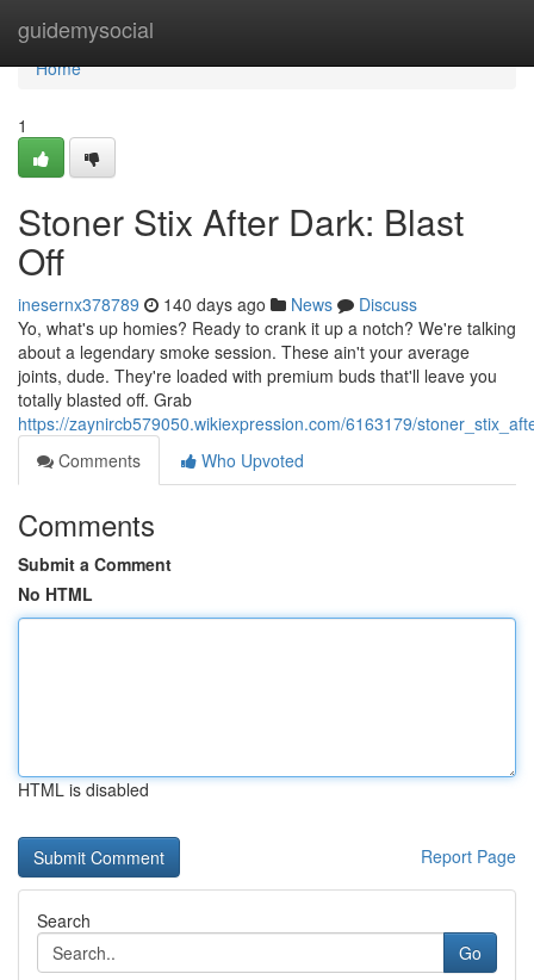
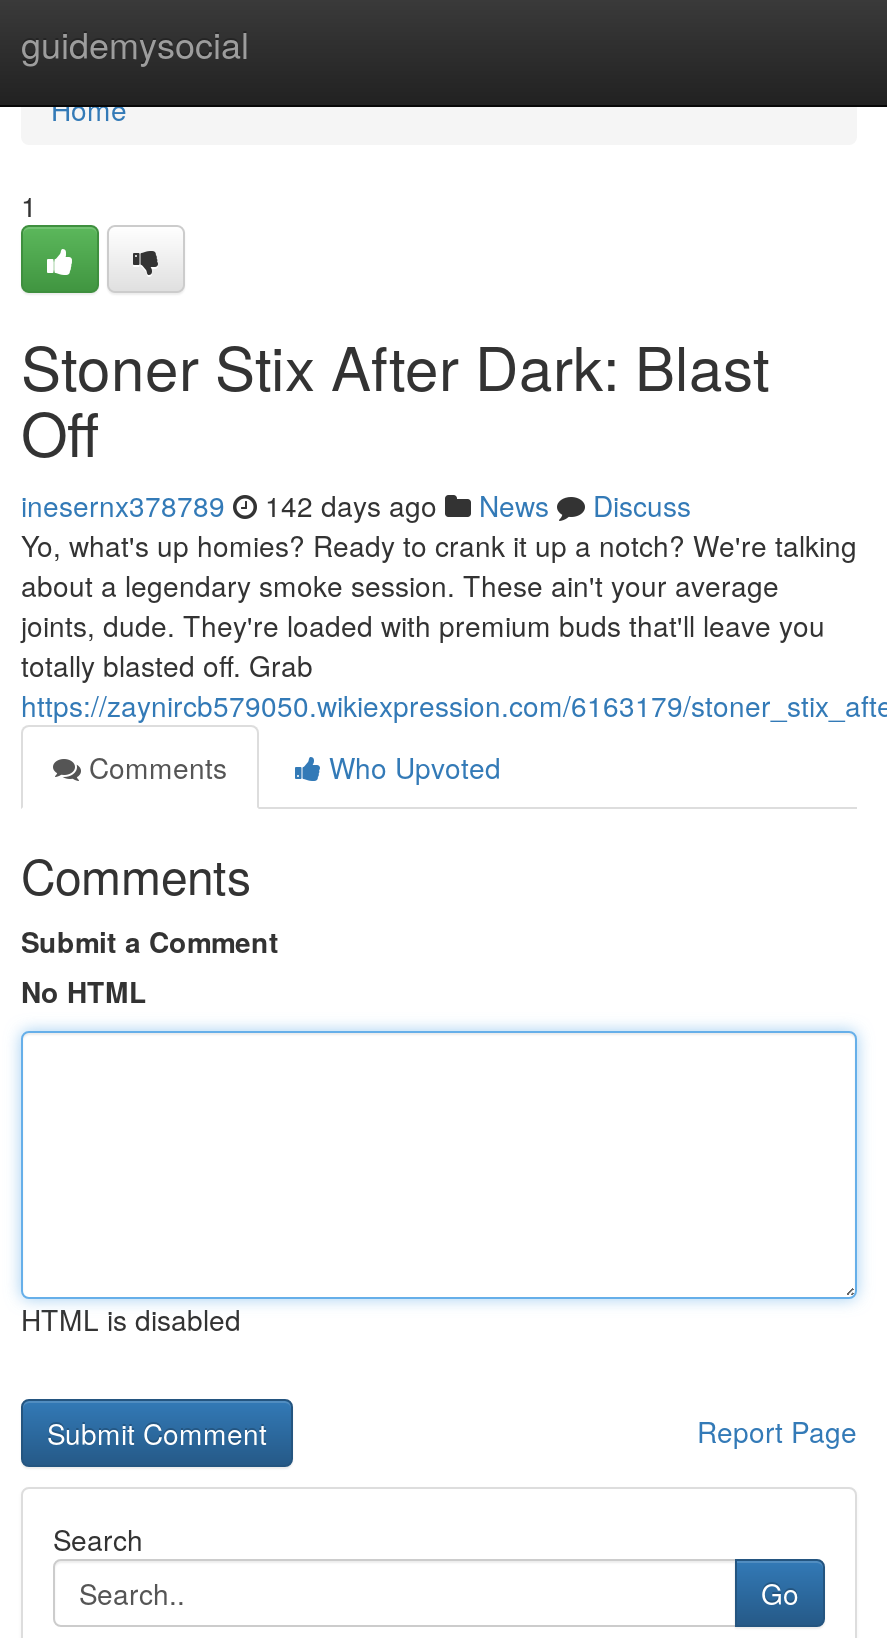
[18,292,417,316] inesernx378789 140 days ago News Discuss -> [21,485,691,525] inesernx378789 142 days ago News Discuss

